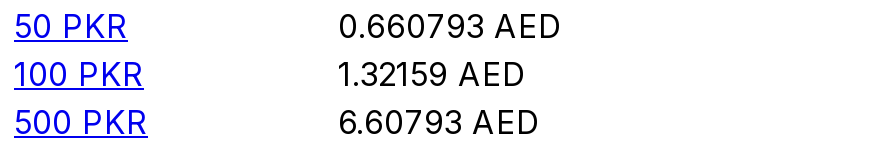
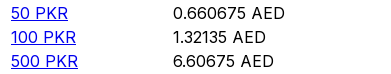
[338,6,562,46] 0.660793 AED -> [173,3,285,23] 0.660675 AED
[338,54,526,94] 1.32159 AED -> [173,27,266,47] 1.32135 AED
[338,102,540,142] 6.60793 AED -> [173,51,274,71] 6.60675 AED

